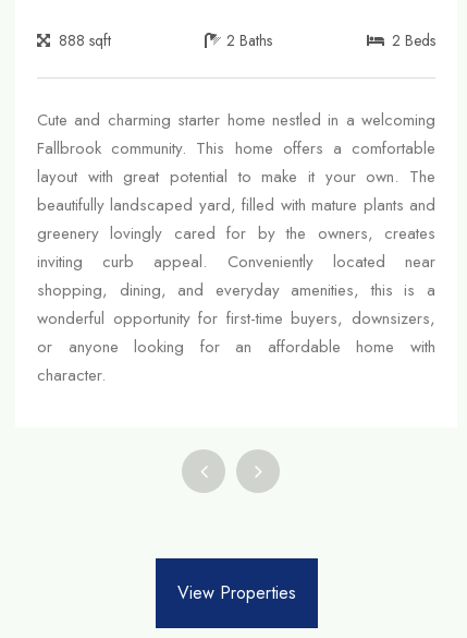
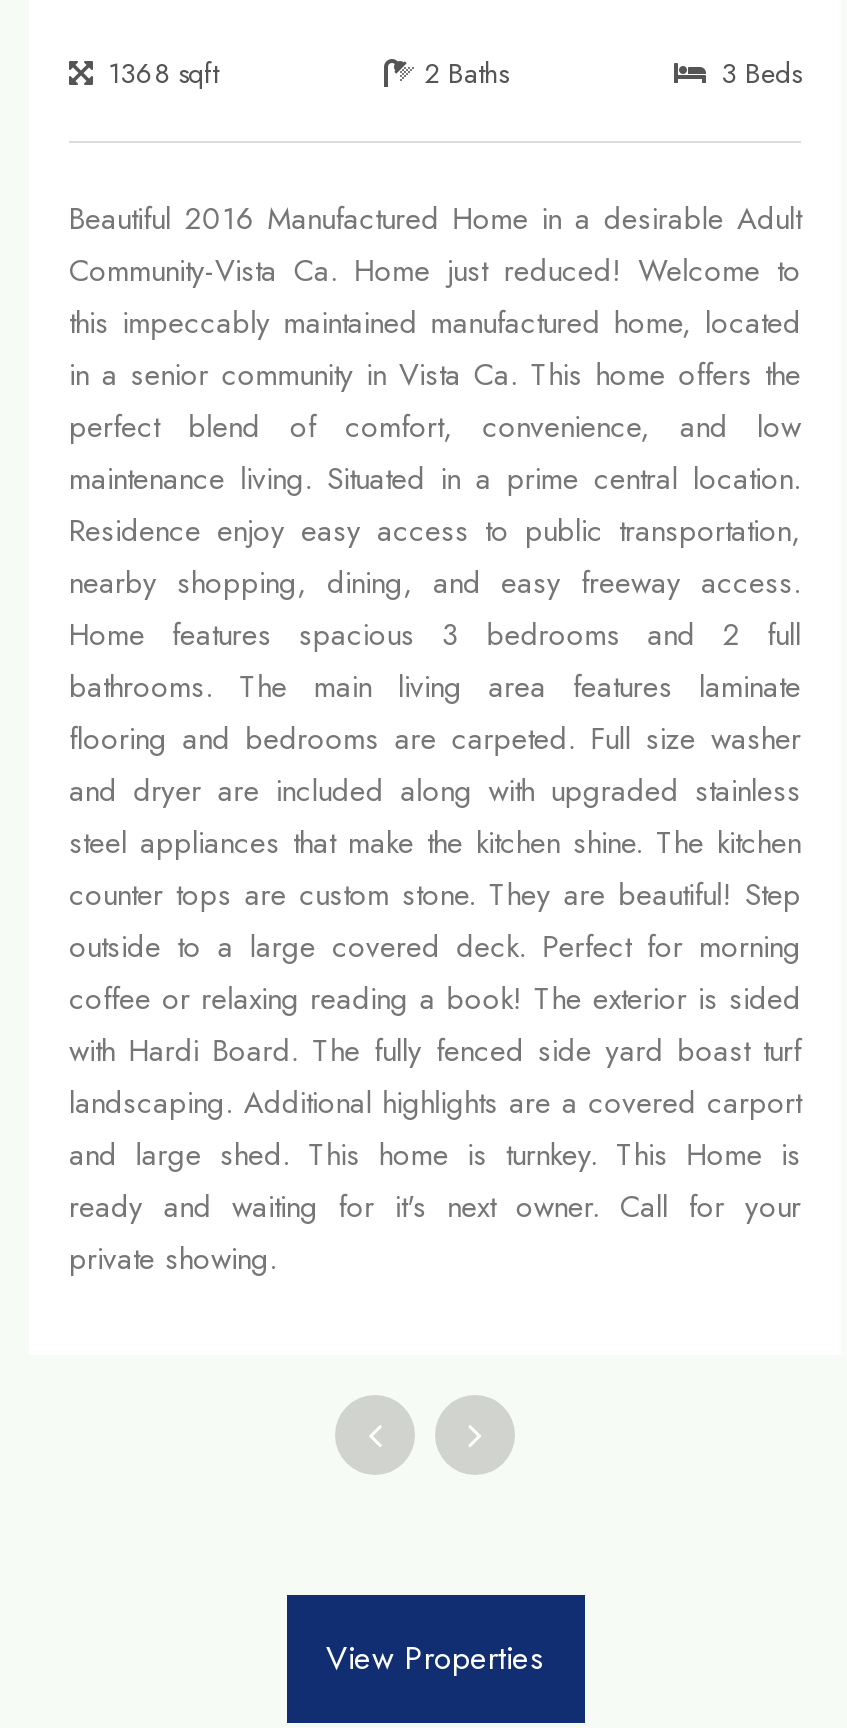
[58,29,110,51] 888 sqft -> [108,53,218,93] 1368 sqft
[392,29,435,51] 2 Beds -> [721,53,801,93] 3 Beds
[37,108,435,387] Cute and charming starter home nestled in a welcoming | Fallbrook community. This home offers a comfortable | layout with great potential to make it your own. The | beautifully landscaped yard, filled with mature plants and | greenery lovingly cared for by the owners, creates | inviting curb appeal. Conveniently located near | shopping, dining, and everyday amenities, this is a | wonderful opportunity for first-time buyers, downsizers, | or anyone looking for an affordable home with | character. -> [69,197,801,1281] Beautiful 2016 Manufactured Home in a desirable Adult | Community-Vista Ca. Home just reduced! Welcome to | this impeccably maintained manufactured home, located | in a senior community in Vista Ca. This home offers the | perfect blend of comfort, convenience, and low | maintenance living. Situated in a prime central location. | Residence enjoy easy access to public transportation, | nearby shopping, dining, and easy freeway access. | Home features spacious 3 bedrooms and 2 full | bathrooms. The main living area features laminate | flooring and bedrooms are carpeted. Full size washer | and dryer are included along with upgraded stainless | steel appliances that make the kitchen shine. The kitchen | counter tops are custom stone. They are beautiful! Step | outside to a large covered deck. Perfect for morning | coffee or relaxing reading a book! The exterior is sided | with Hardi Board. The fully fenced side yard boast turf | landscaping. Additional highlights are a covered carport | and large shed. This home is turnkey. This Home is | ready and waiting for it's next owner. Call for your | private showing.

